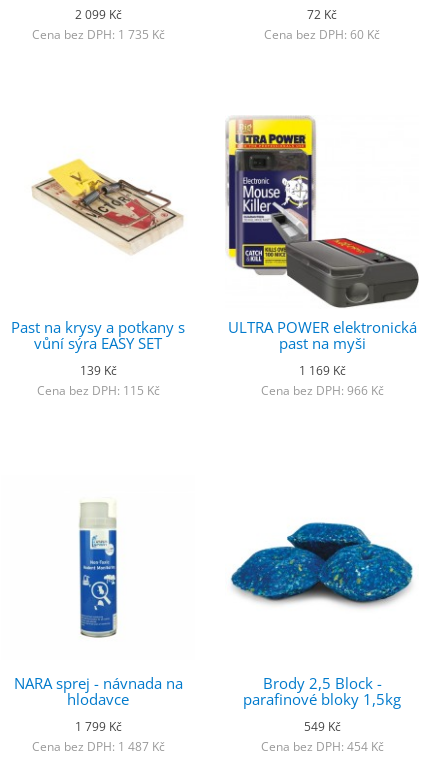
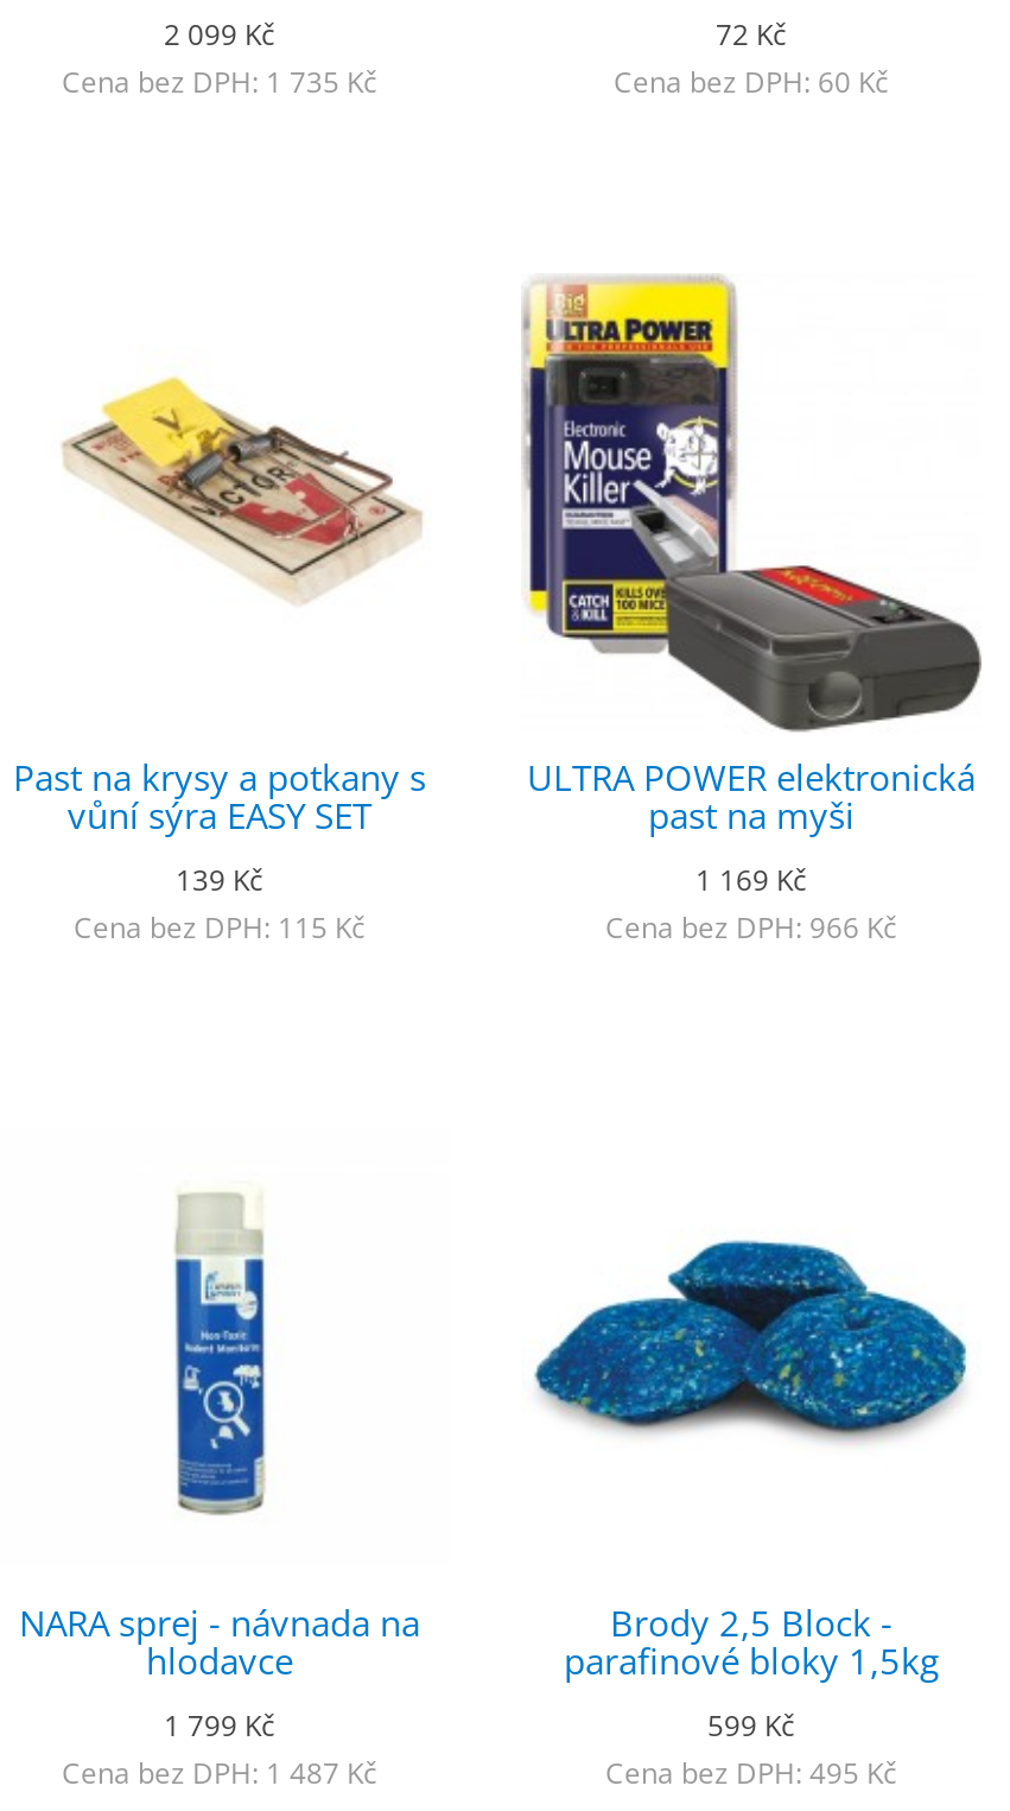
[303,718,340,735] 549 Kč -> [707,1705,795,1746] 599 Kč
[260,738,383,755] Cena bez DPH: 454 Kč -> [605,1753,897,1793] Cena bez DPH: 495 Kč

